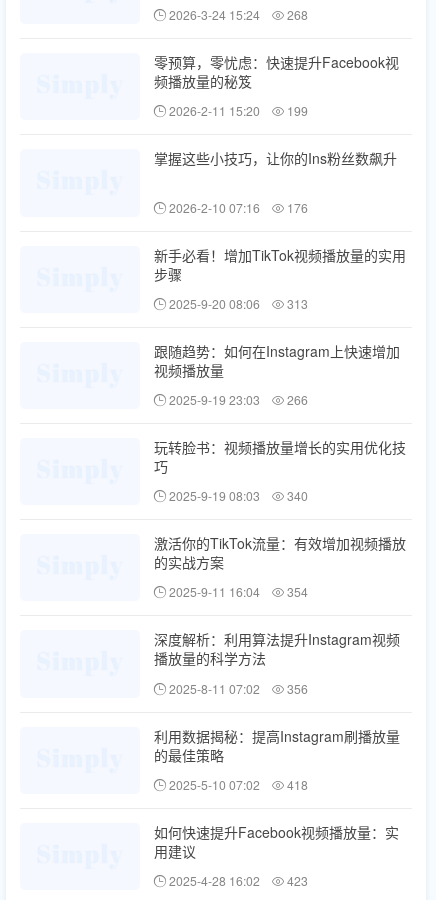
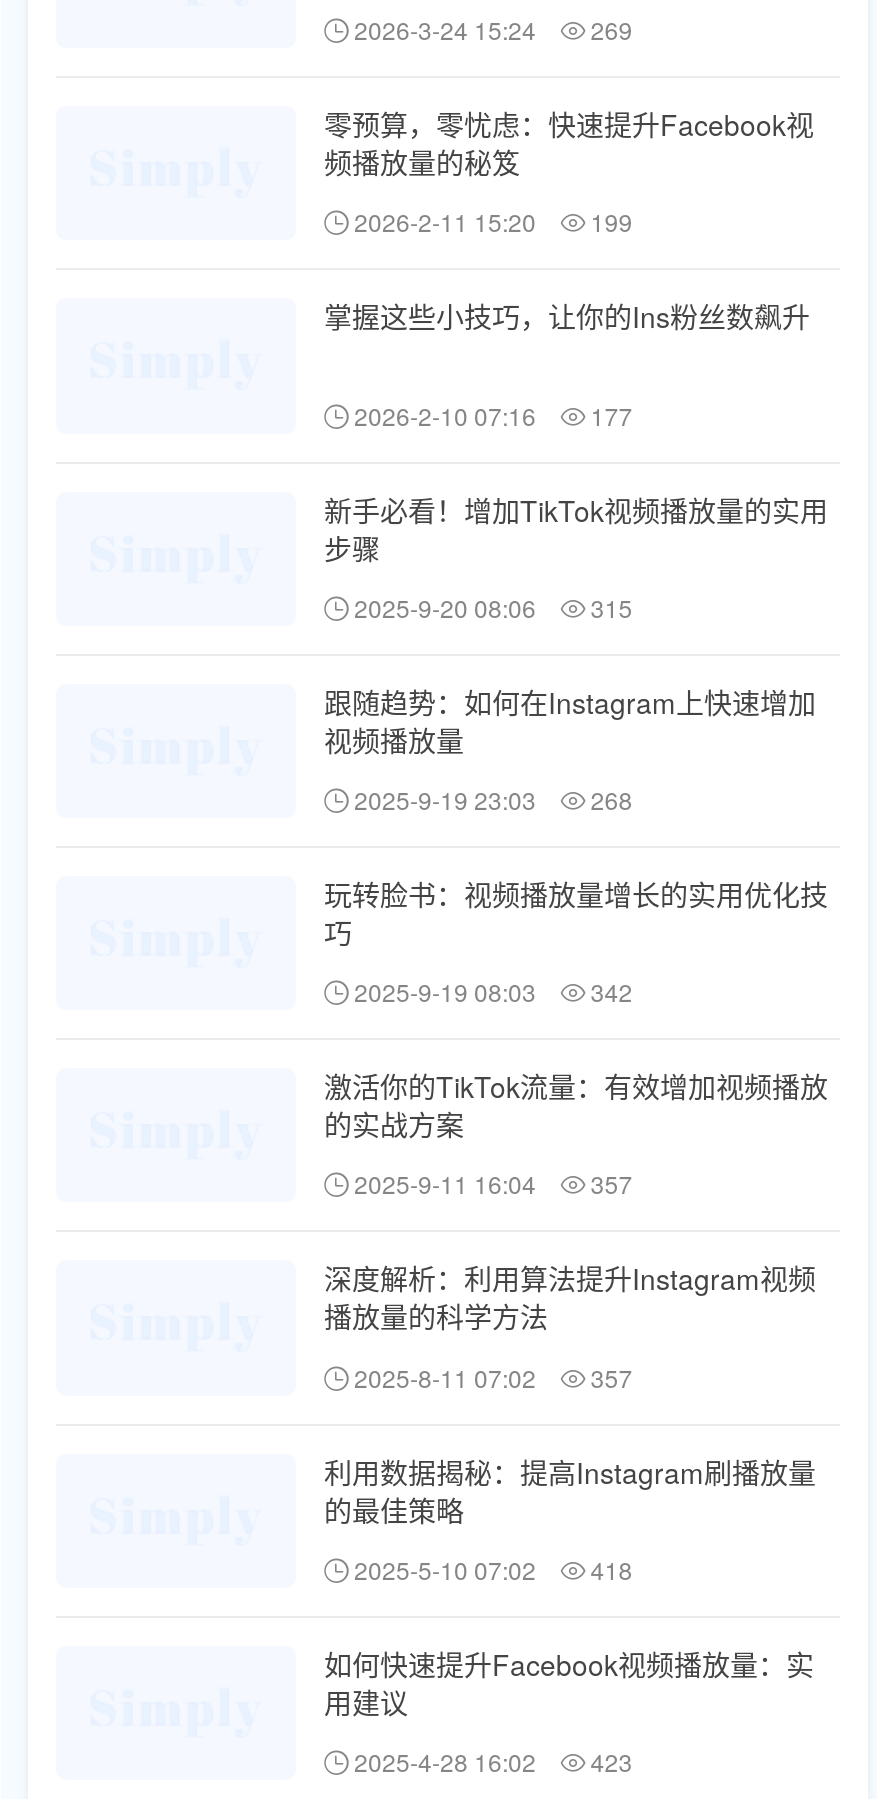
[169,6,308,23] 2026-3-24 15:24 268 -> [354,12,632,46] 2026-3-24 15:24 269
[169,199,308,216] 2026-2-10 07:16 176 -> [354,397,632,431] 2026-2-10 07:16 177
[169,295,308,312] 2025-9-20 08:06 313 -> [354,590,632,624] 2025-9-20 08:06 315
[169,391,308,408] 2025-9-19 23:03 266 -> [354,782,632,816] 2025-9-19 23:03 268
[169,487,308,504] 2025-9-19 08:03 340 -> [354,974,632,1008] 2025-9-19 08:03 342
[169,583,308,600] 2025-9-11 16:04 354 -> [354,1167,632,1201] 2025-9-11 16:04 357
[169,679,308,696] 2025-8-11 07:02 356 -> [354,1359,632,1393] 2025-8-11 07:02 357

